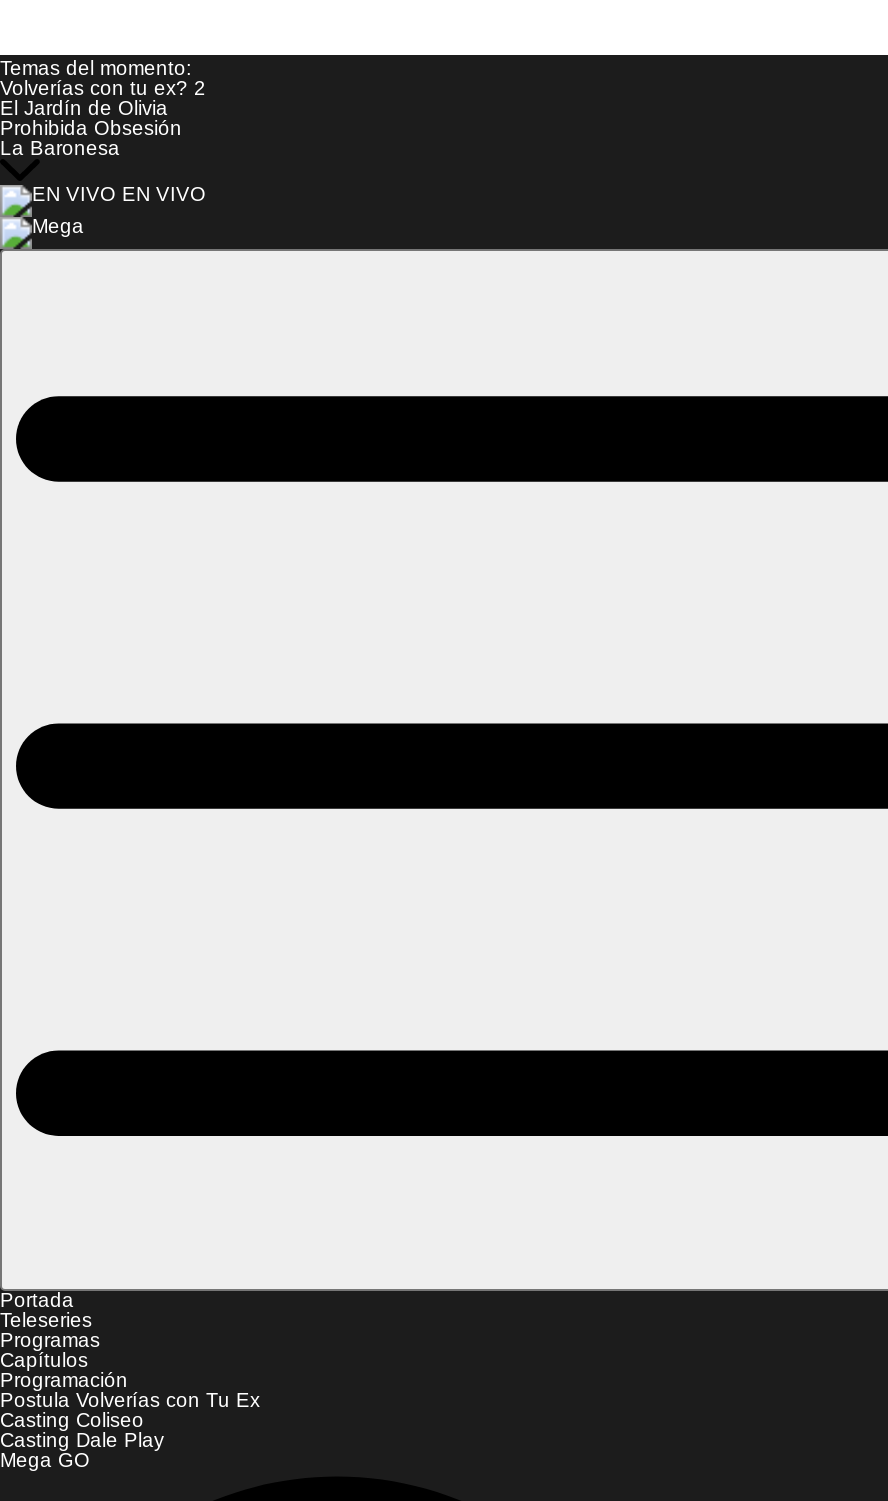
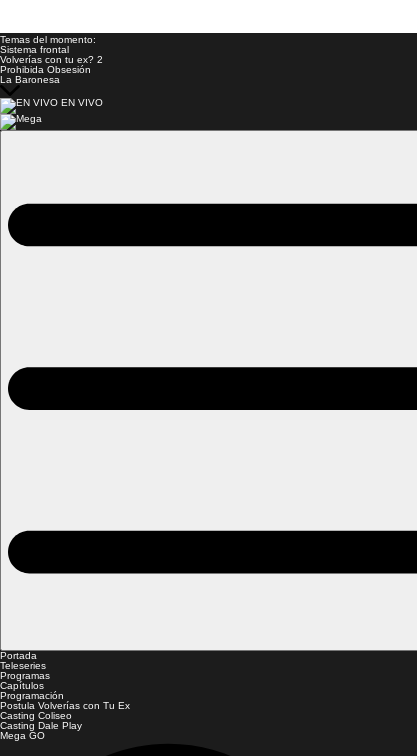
none -> [0,44,69,55] Sistema frontal
[0,97,168,119] El Jardín de Olivia -> none

